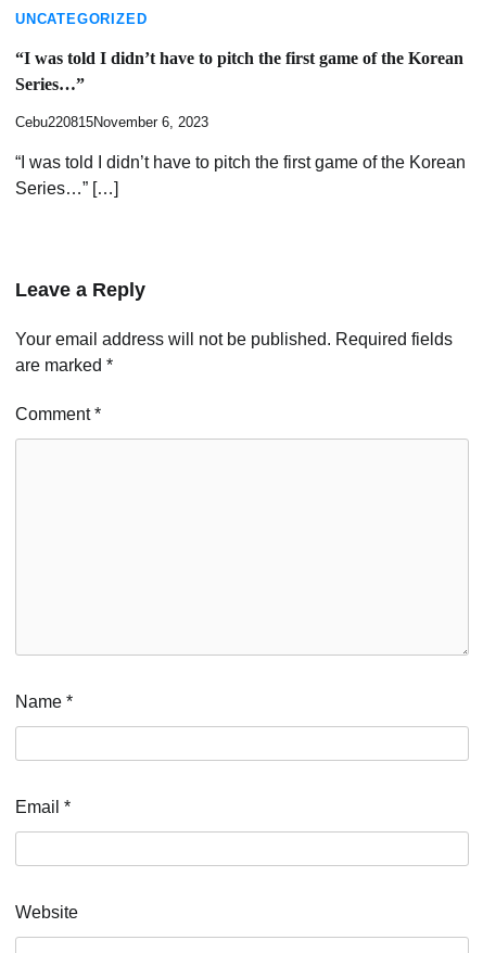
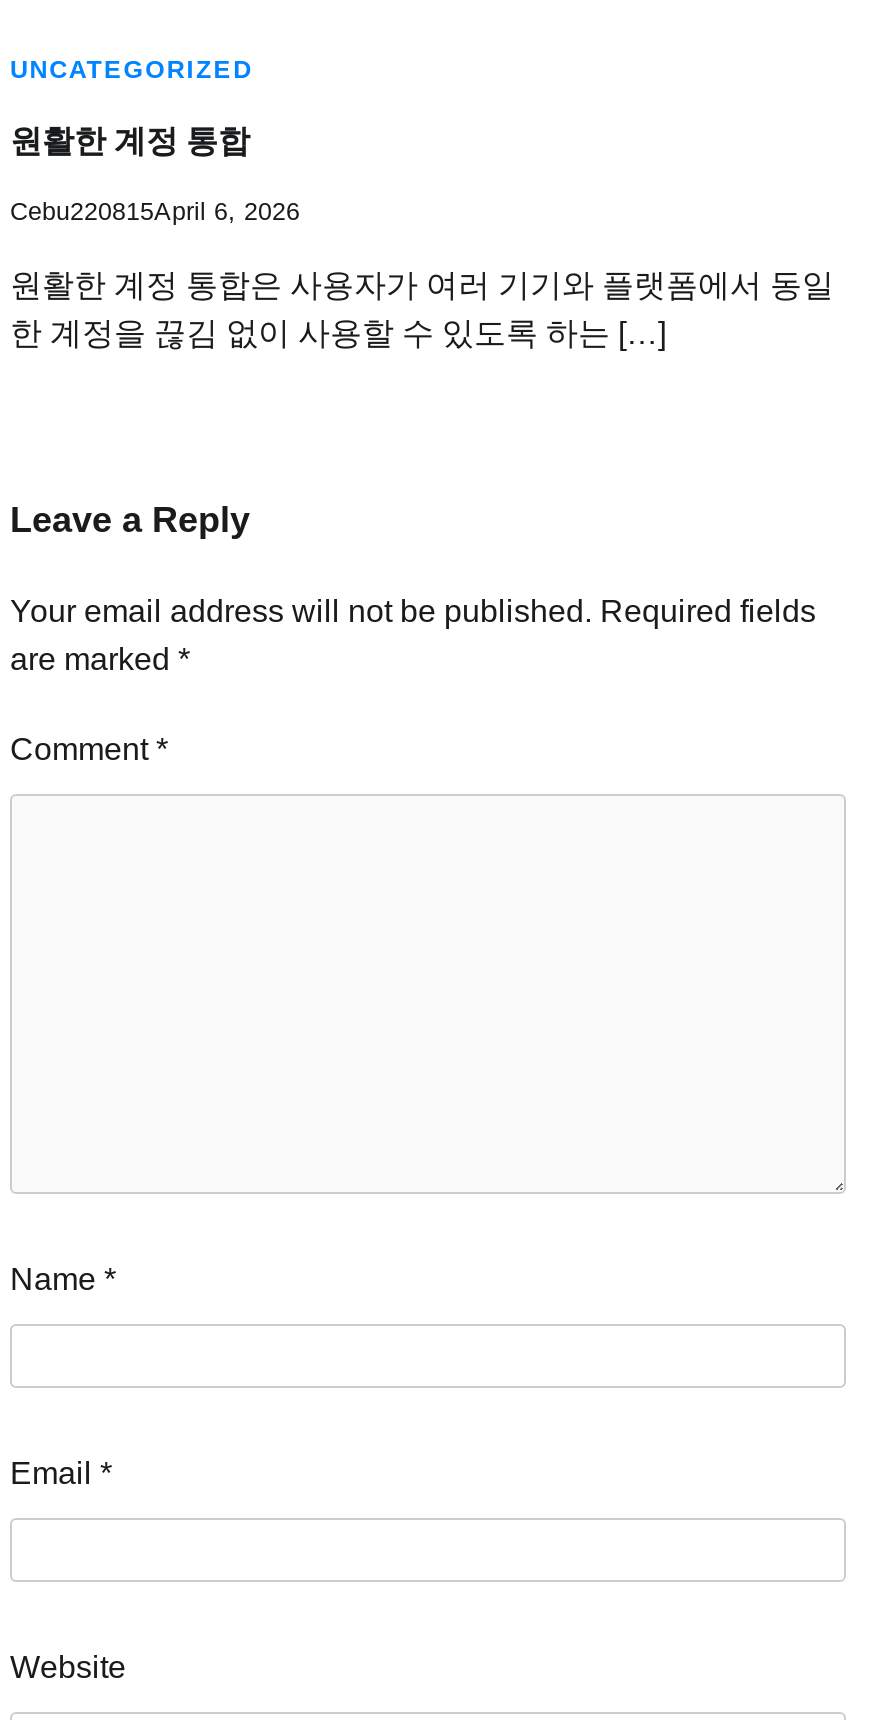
[15,49,463,94] “I was told I didn’t have to pitch the first game of the Korean | Series…” -> [10,124,250,158] 원활한 계정 통합
[15,115,208,130] Cebu220815November 6, 2023 -> [10,197,300,225] Cebu220815April 6, 2026
[15,153,466,197] “I was told I didn’t have to pitch the first game of the Korean | Series…” […] -> [10,267,834,349] 원활한 계정 통합은 사용자가 여러 기기와 플랫폼에서 동일 | 한 계정을 끊김 없이 사용할 수 있도록 하는 […]

